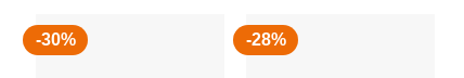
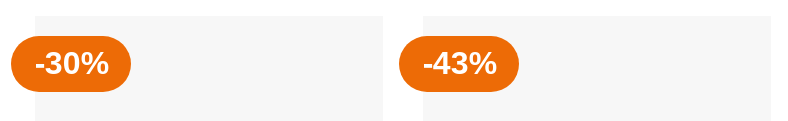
[246,31,286,49] -28% -> [423,45,497,79] -43%

